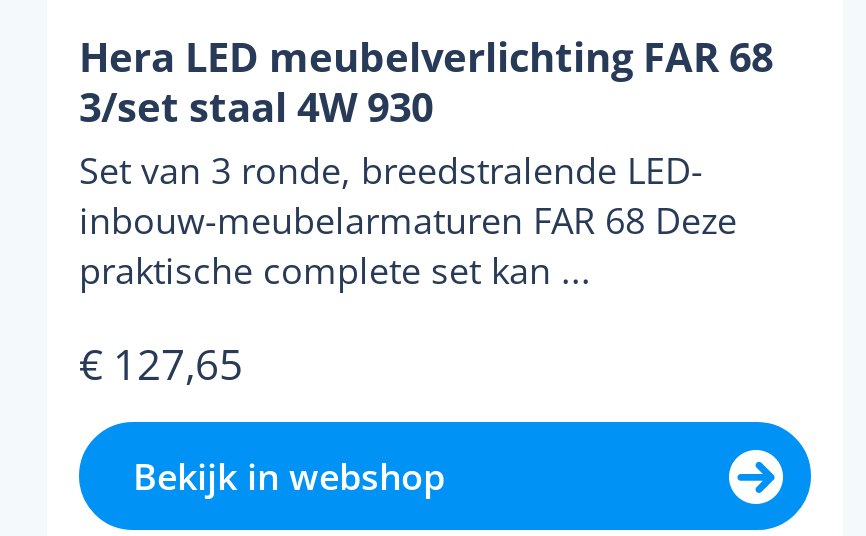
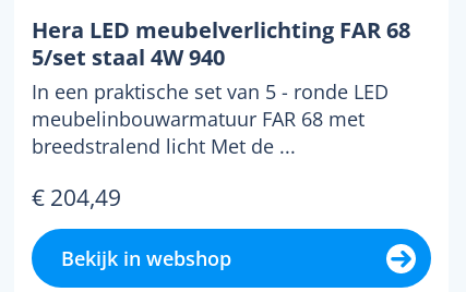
[79,80,737,294] 3/set staal 4W 930 | Set van 3 ronde, breedstralende LED- | inbouw-meubelarmaturen FAR 68 Deze | praktische complete set kan ... -> [32,42,389,159] 5/set staal 4W 940 | In een praktische set van 5 - ronde LED | meubelinbouwarmatuur FAR 68 met | breedstralend licht Met de ...
[79,336,243,392] € 127,65 -> [32,182,121,212] € 204,49

